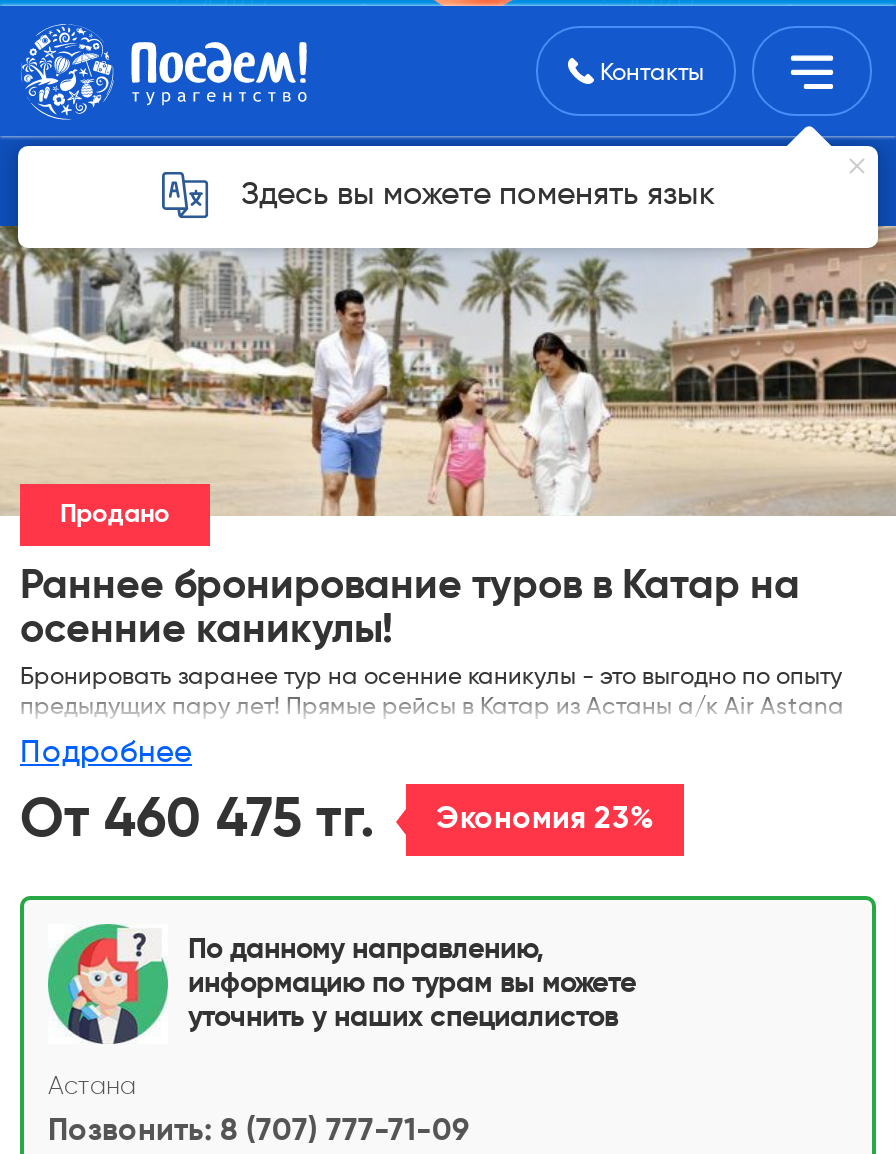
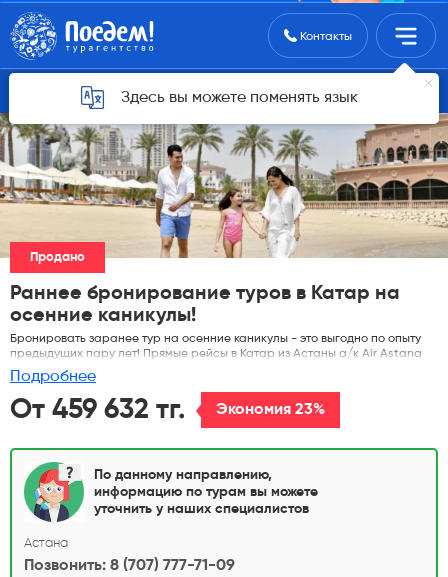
[20,793,654,847] От 460 475 тг. Экономия 23% -> [10,396,325,423] От 459 632 тг. Экономия 23%

